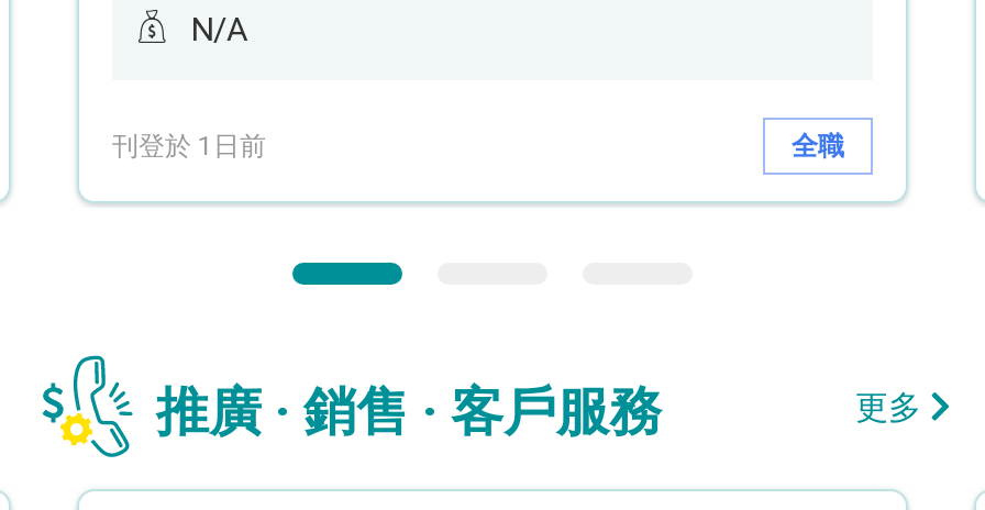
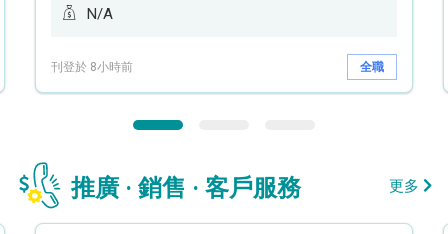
[112,130,266,160] 刊登於 1日前 -> [51,59,133,73] 刊登於 8小時前

